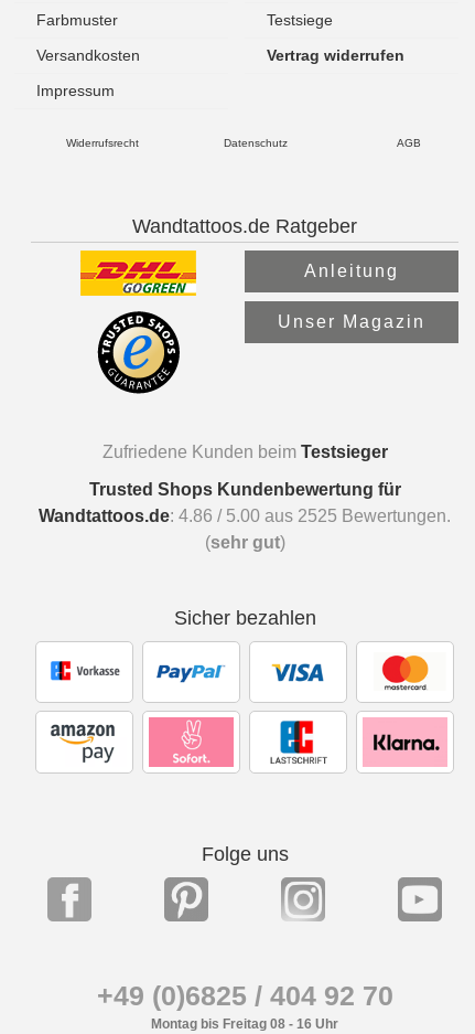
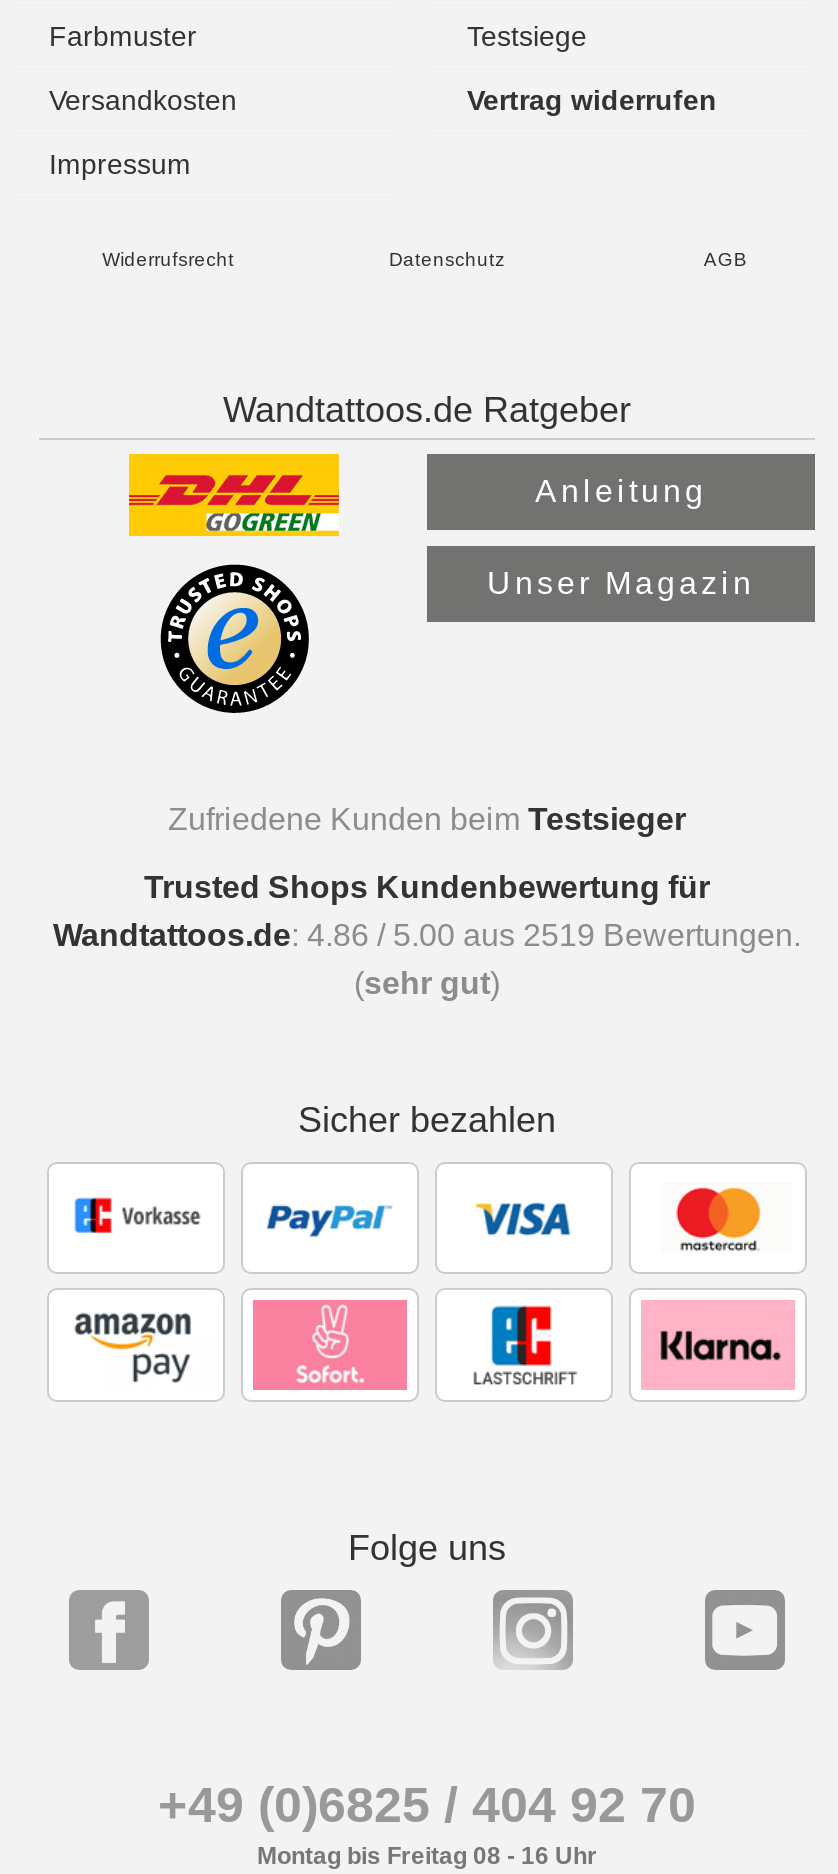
[39,506,451,525] Wandtattoos.de: 4.86 / 5.00 aus 2525 Bewertungen. -> [53,917,801,951] Wandtattoos.de: 4.86 / 5.00 aus 2519 Bewertungen.

